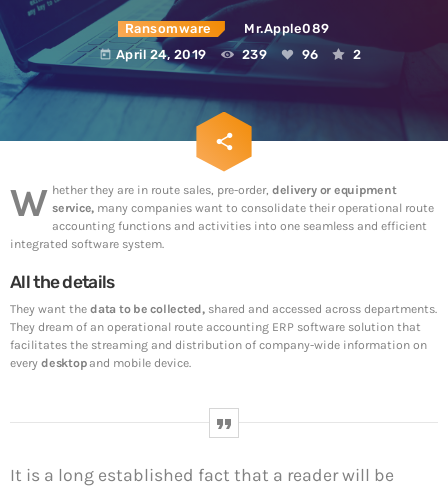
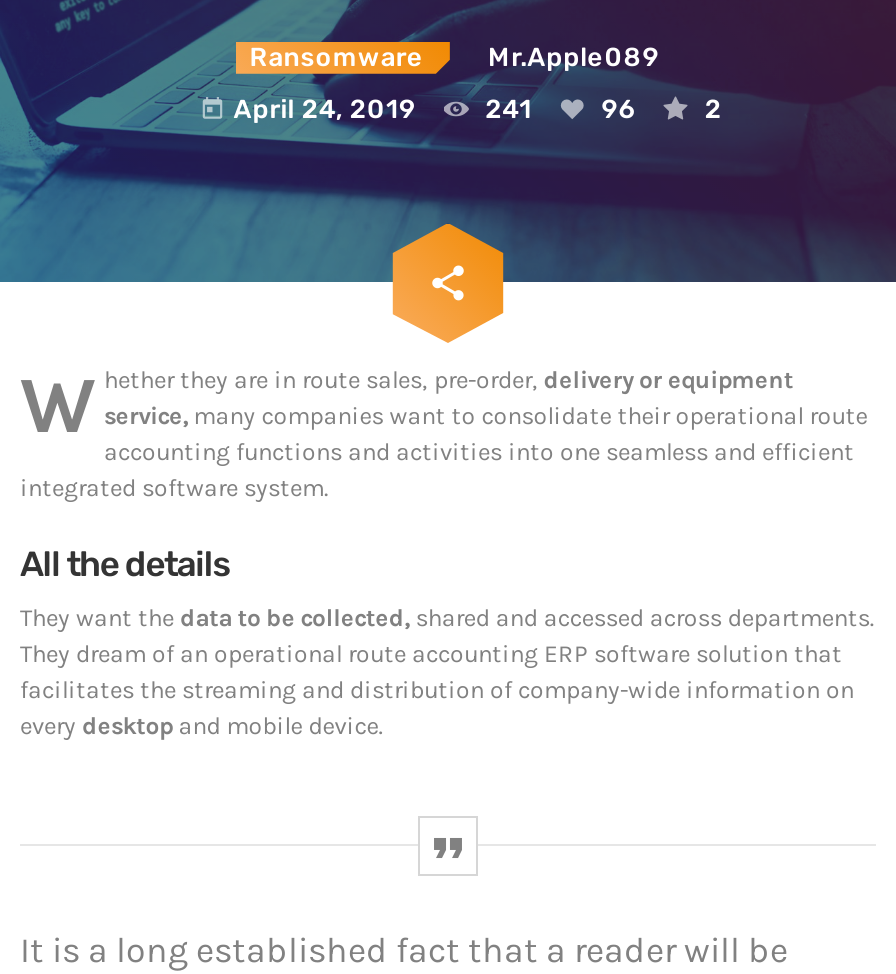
[238,47,271,62] 239 -> [478,94,539,124] 241

